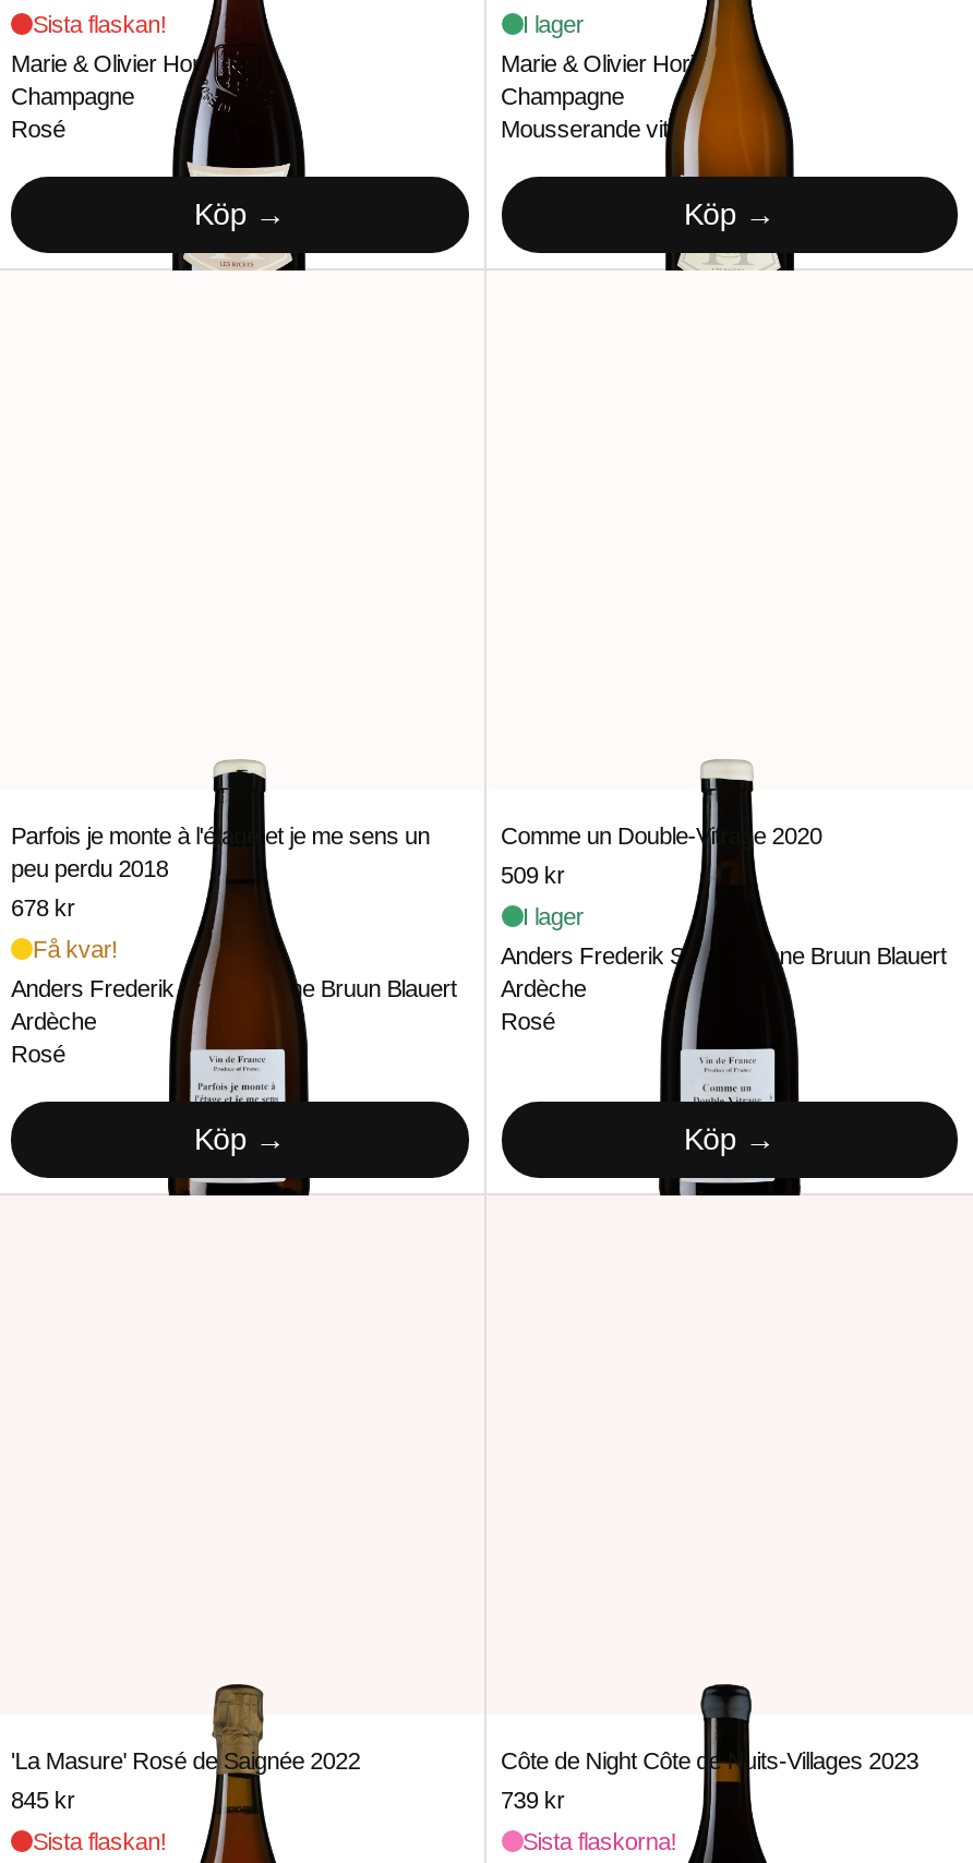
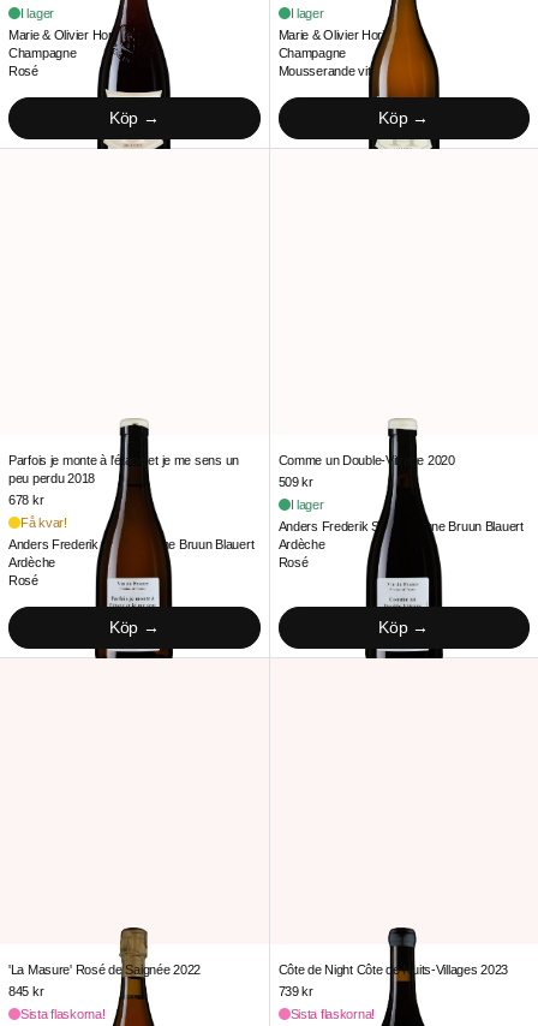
[33,10,166,36] Sista flaskan! -> [20,5,54,20] I lager
[33,1827,166,1853] Sista flaskan! -> [20,1006,105,1021] Sista flaskorna!

